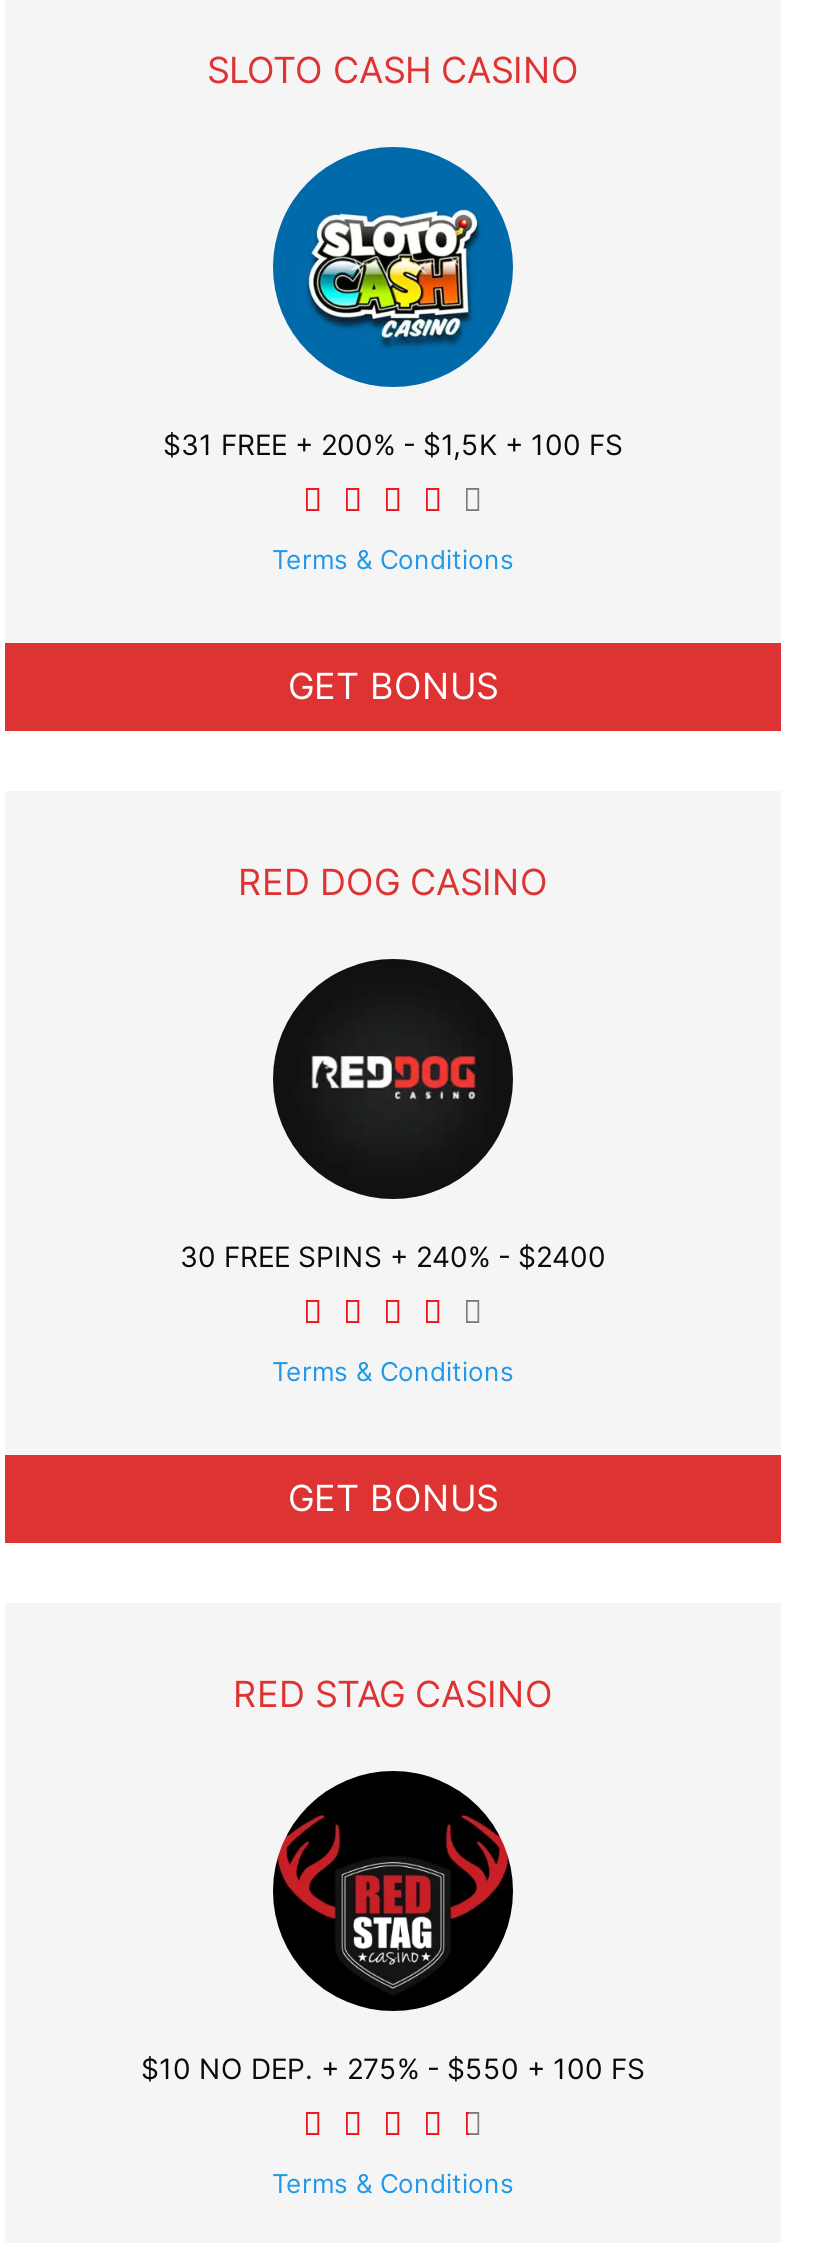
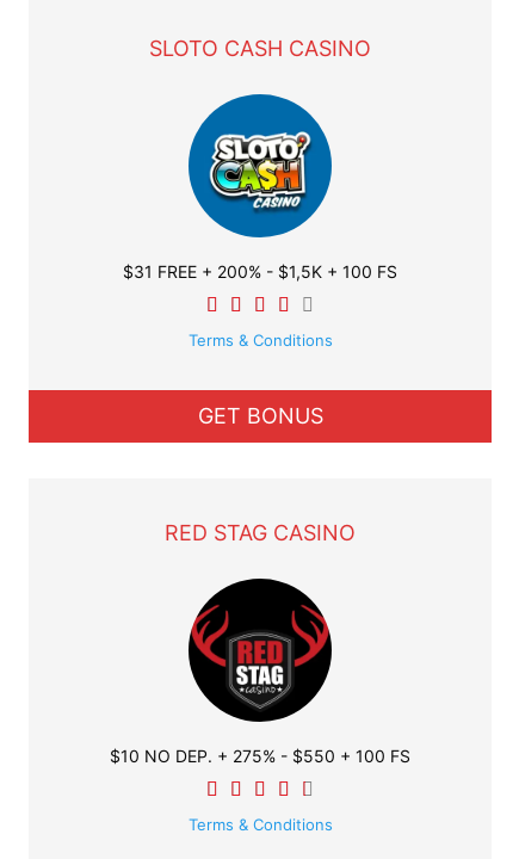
[238,861,548,903] RED DOG CASINO -> none
[180,1005,606,1519] [image] | 30 FREE SPINS + 240% - $2400 | Terms & Conditions | GET BONUS -> none

